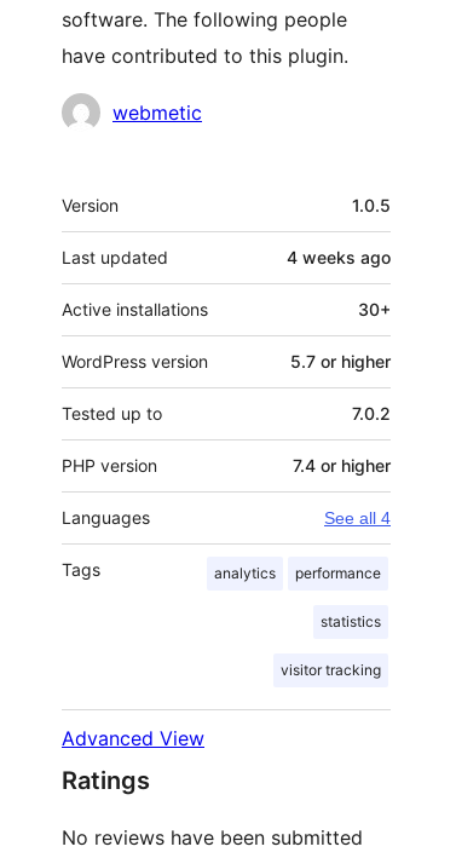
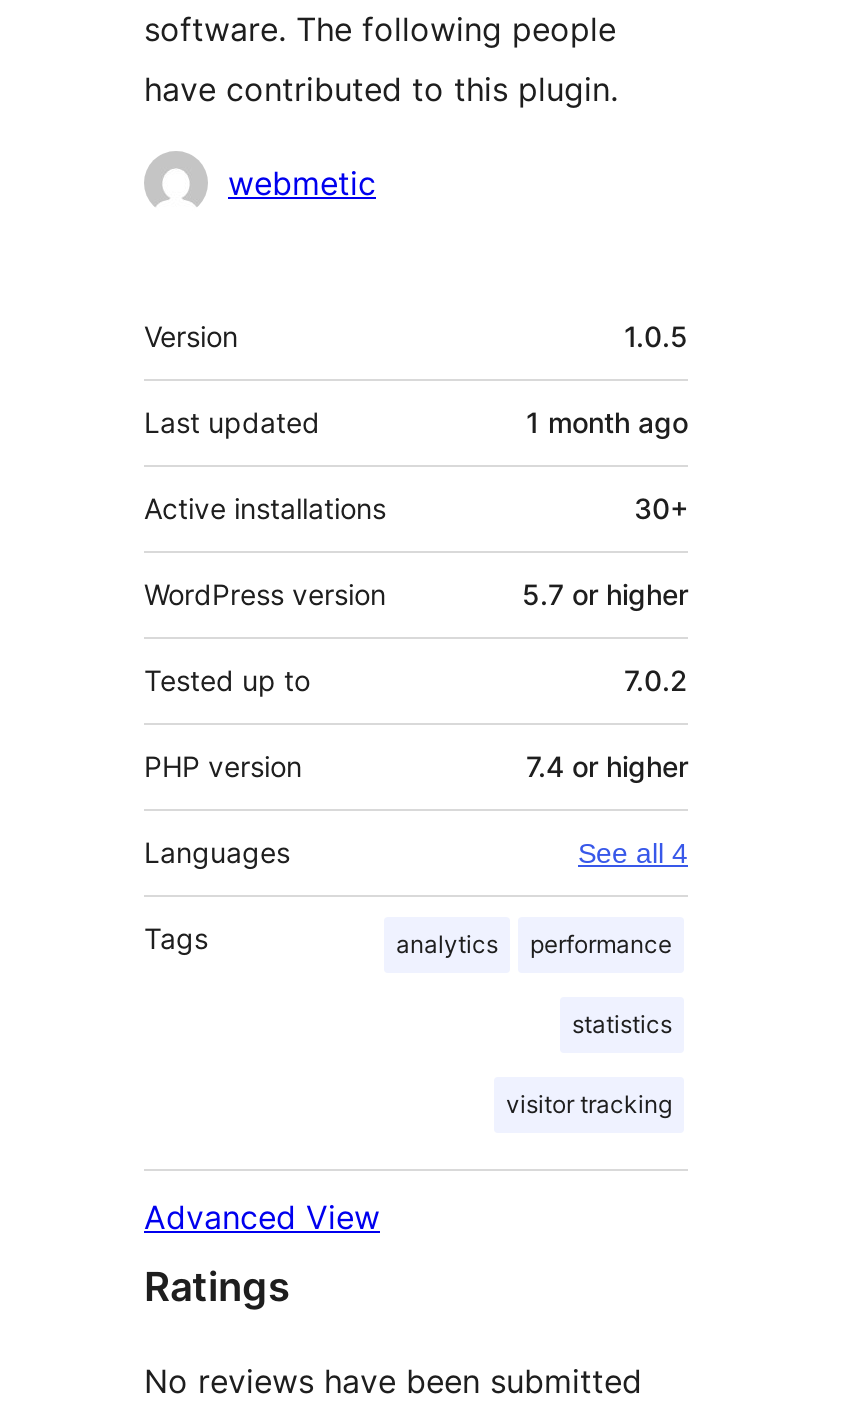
[287,247,391,268] 4 weeks ago -> [526,405,688,439] 1 month ago

